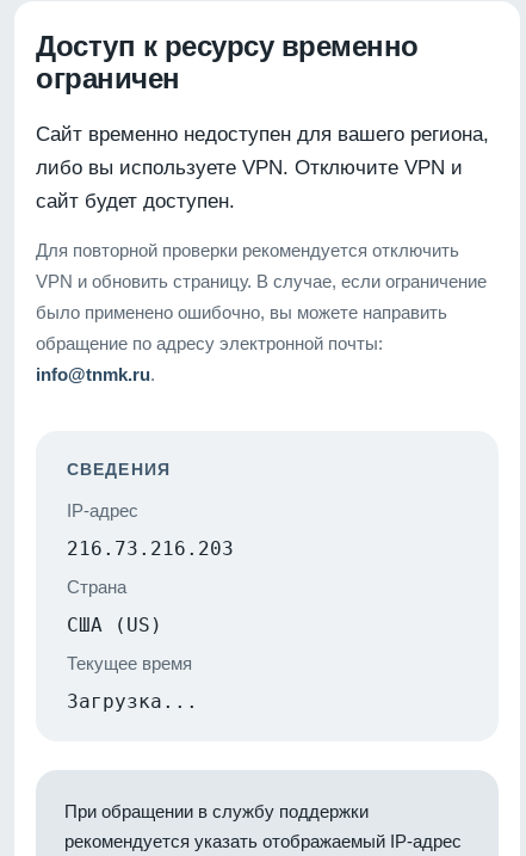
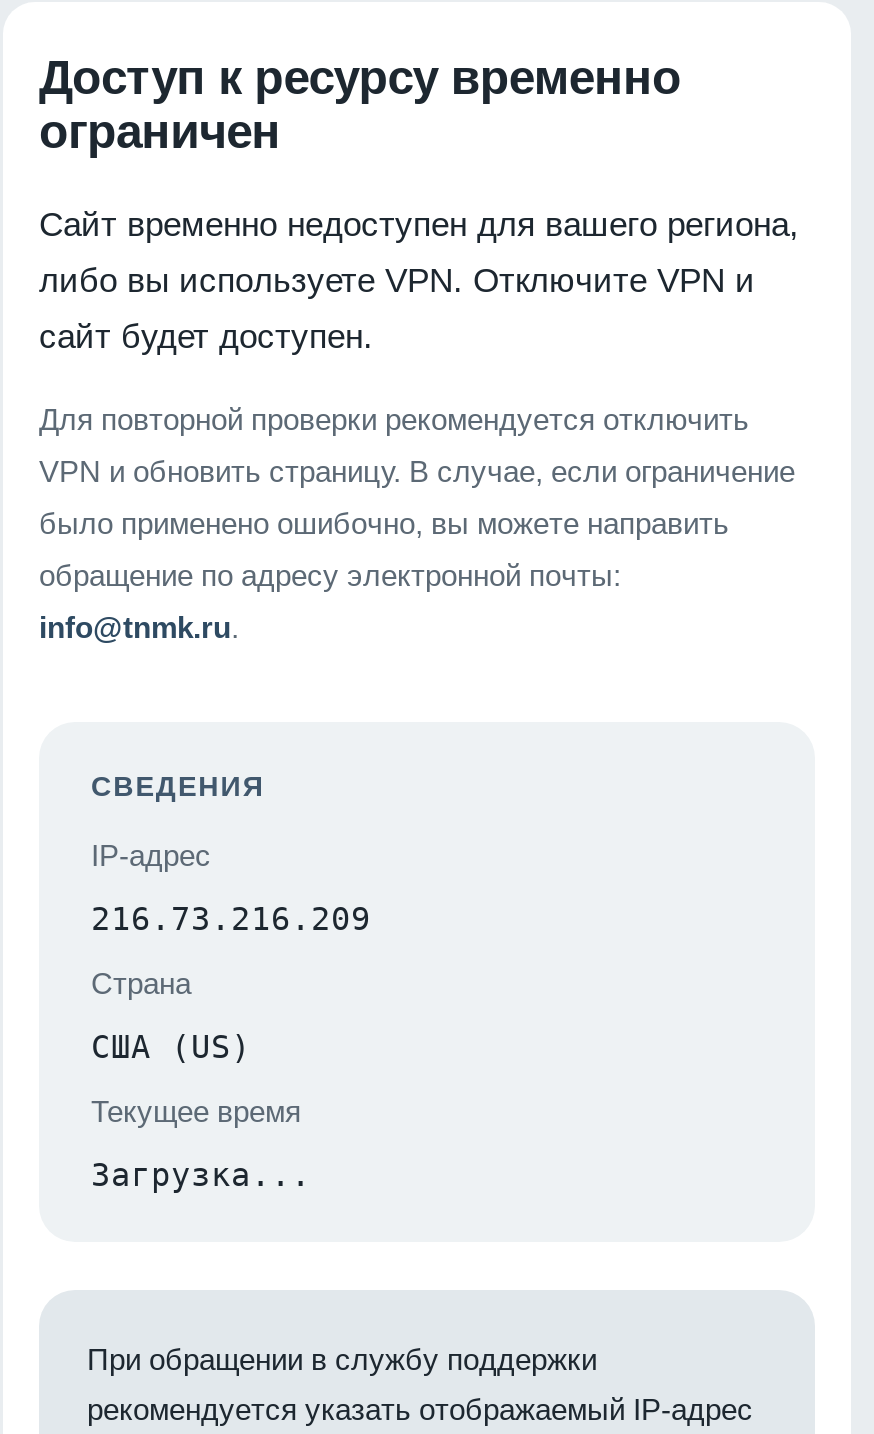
[67,537,234,559] 216.73.216.203 -> [91,899,371,937] 216.73.216.209

